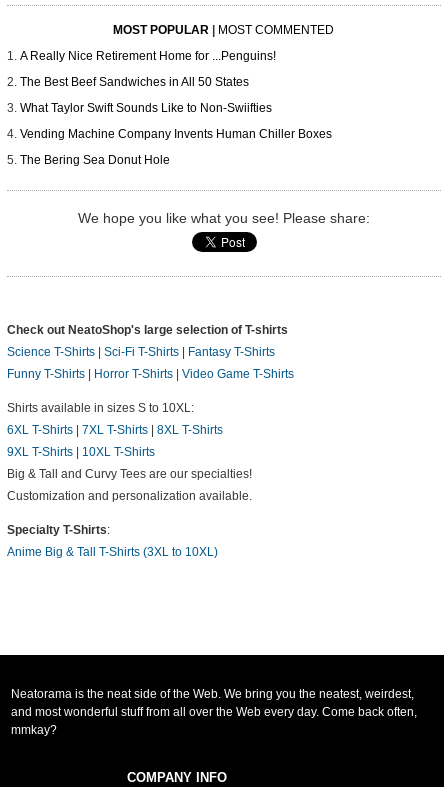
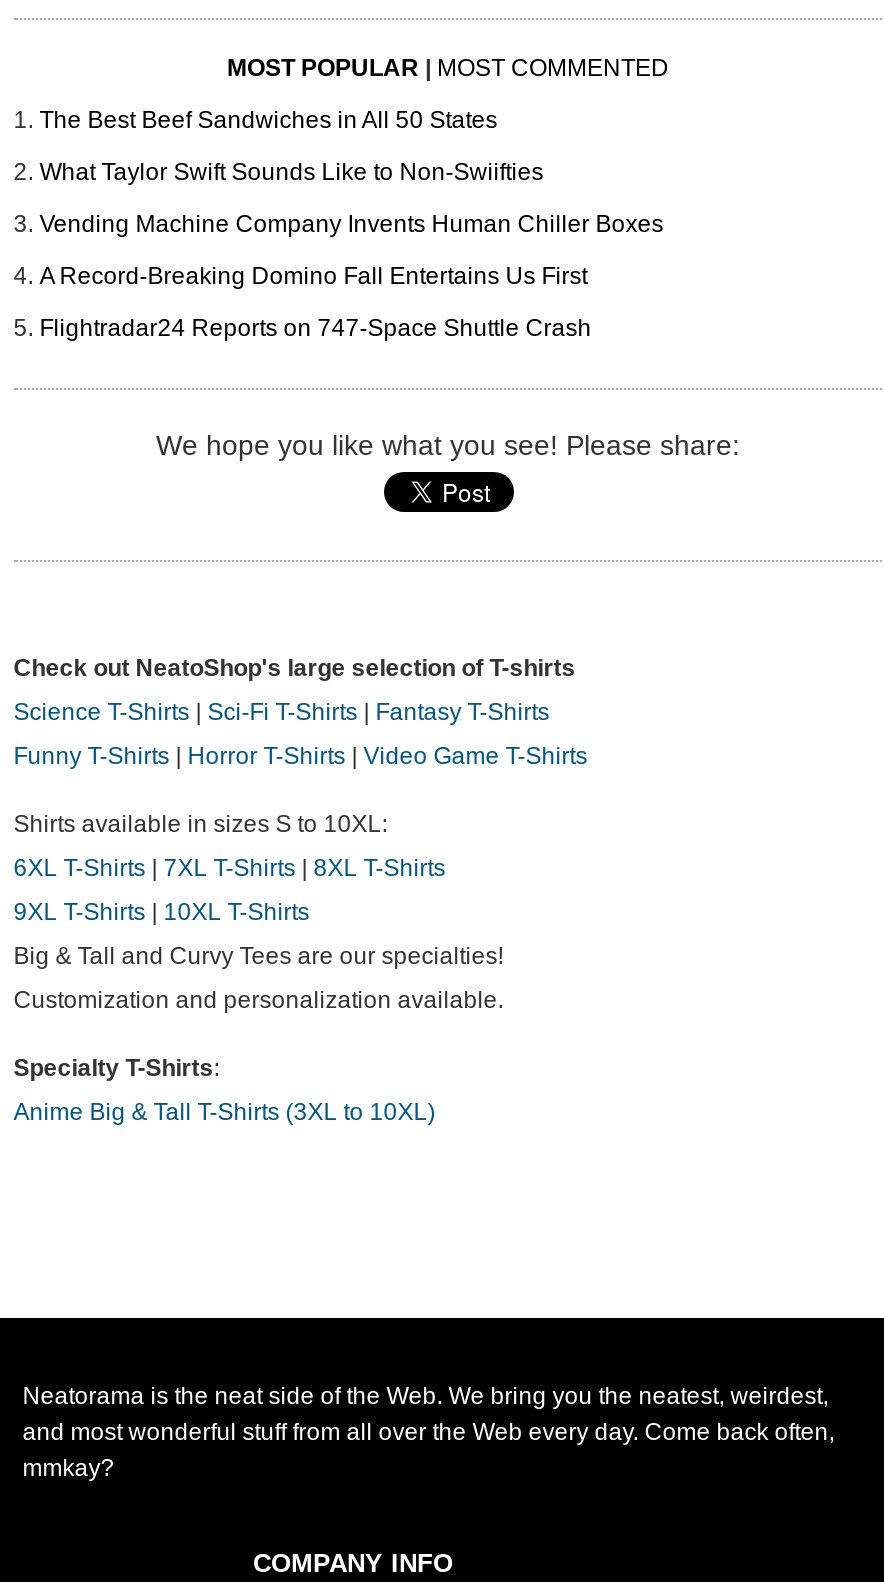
[20,49,276,63] A Really Nice Retirement Home for ...Penguins! -> none
moved [20,75,332,141] -> [39,107,663,239]: The Best Beef Sandwiches in All 50 States | What Taylor Swift Sounds Like to Non-Swiifties | Vending Machine Company Invents Human Chiller Boxes
[20,153,170,167] The Bering Sea Donut Hole -> [39,263,591,343] A Record-Breaking Domino Fall Entertains Us First | Flightradar24 Reports on 747-Space Shuttle Crash

